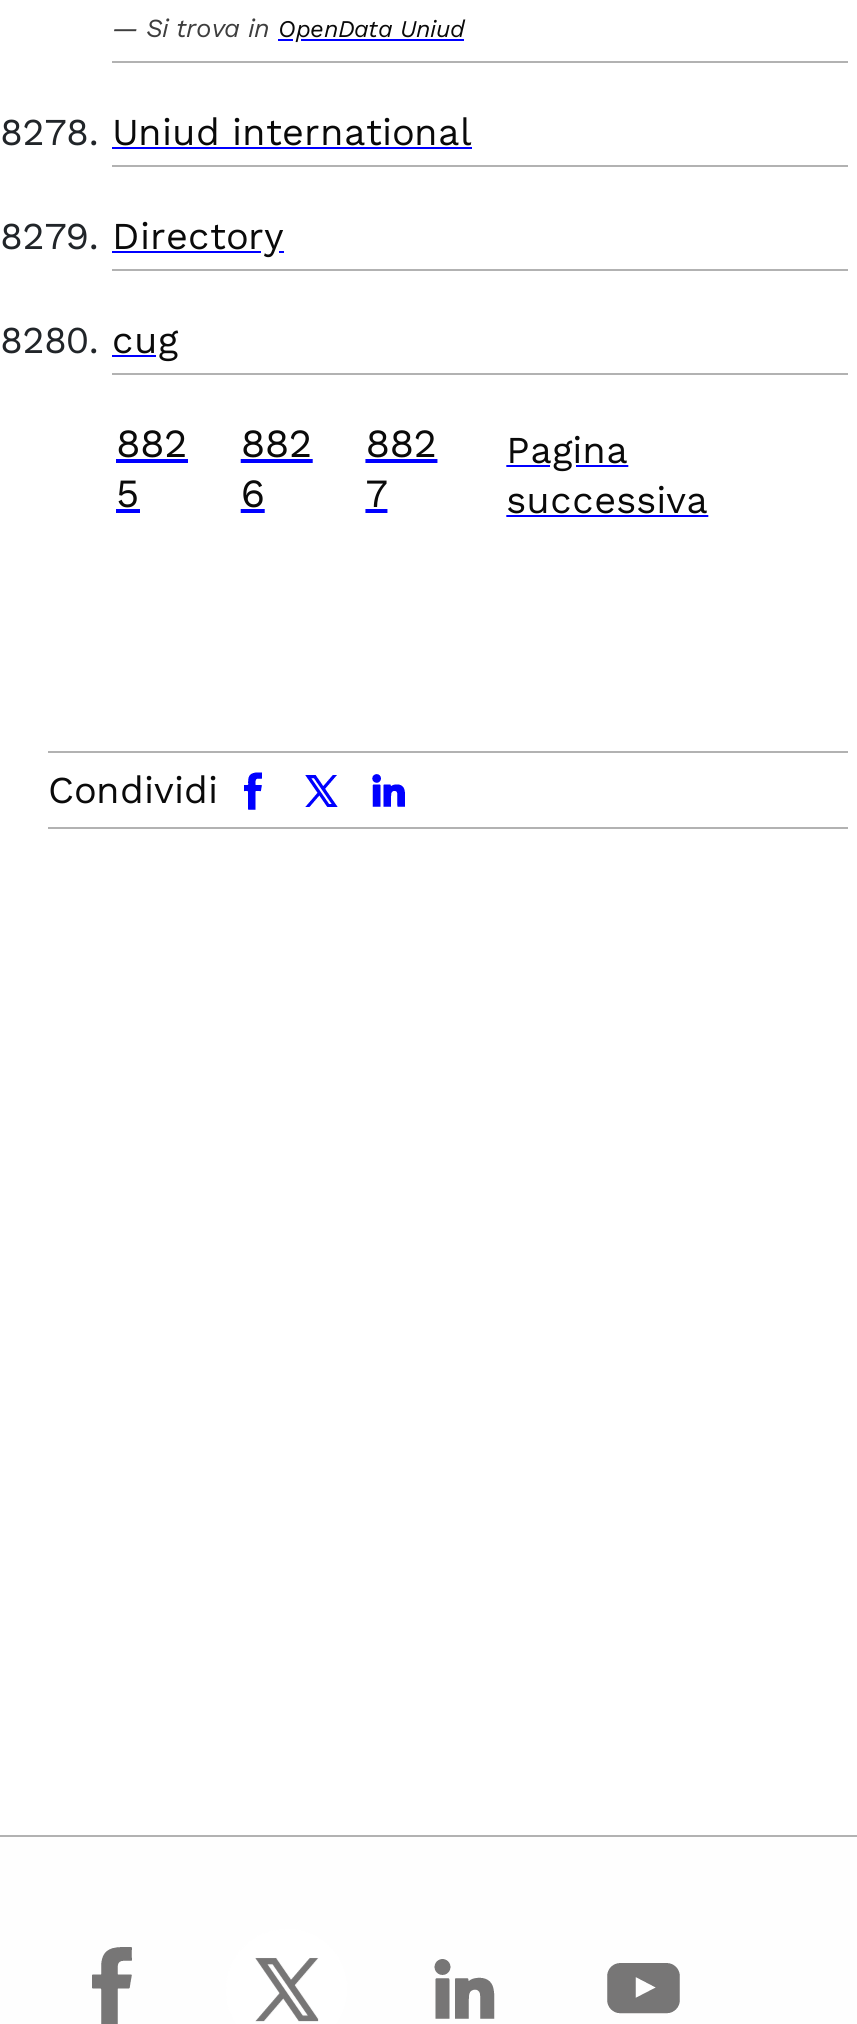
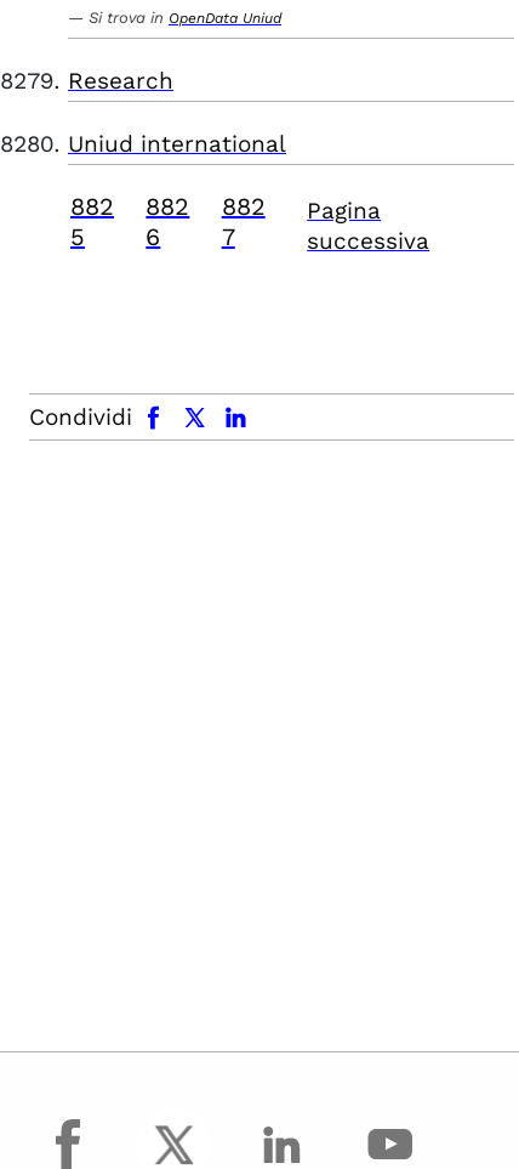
none -> [68,67,173,95] Research
moved [112,109,472,155] -> [68,130,286,158]: Uniud international
[112,213,284,363] Directory | cug -> none

